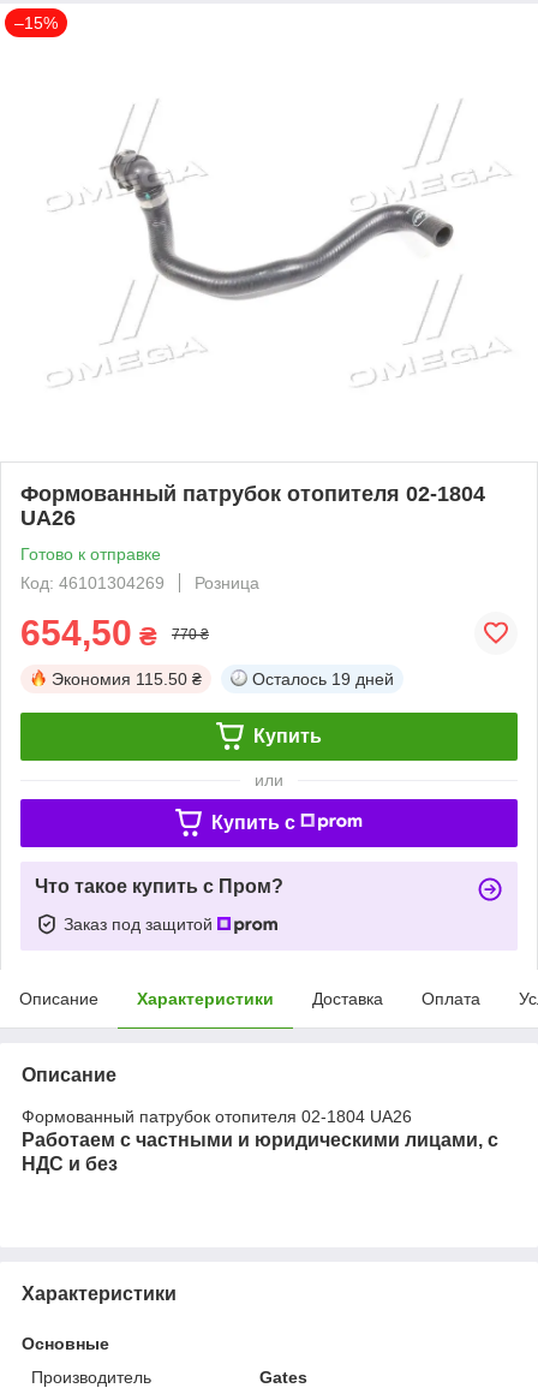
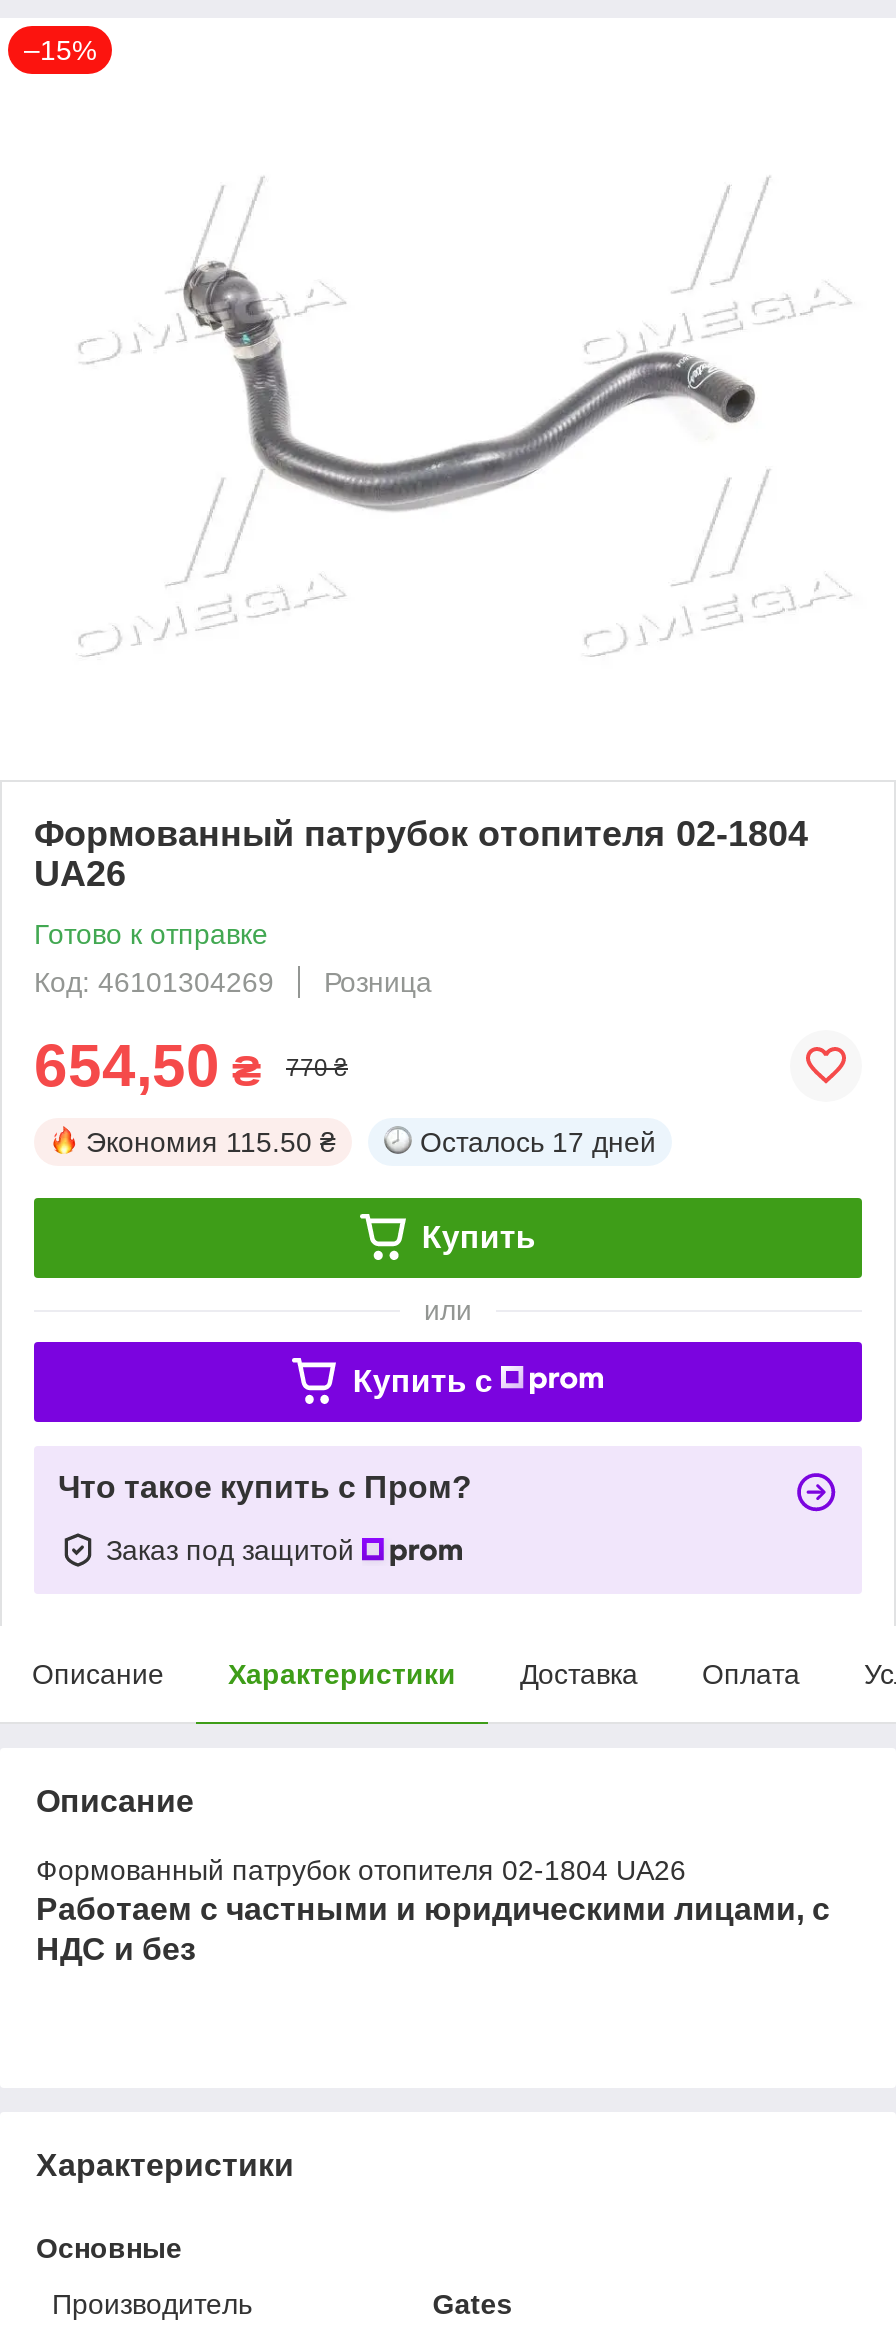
[252,669,394,688] Осталось 19 дней -> [420,1126,656,1158] Осталось 17 дней

